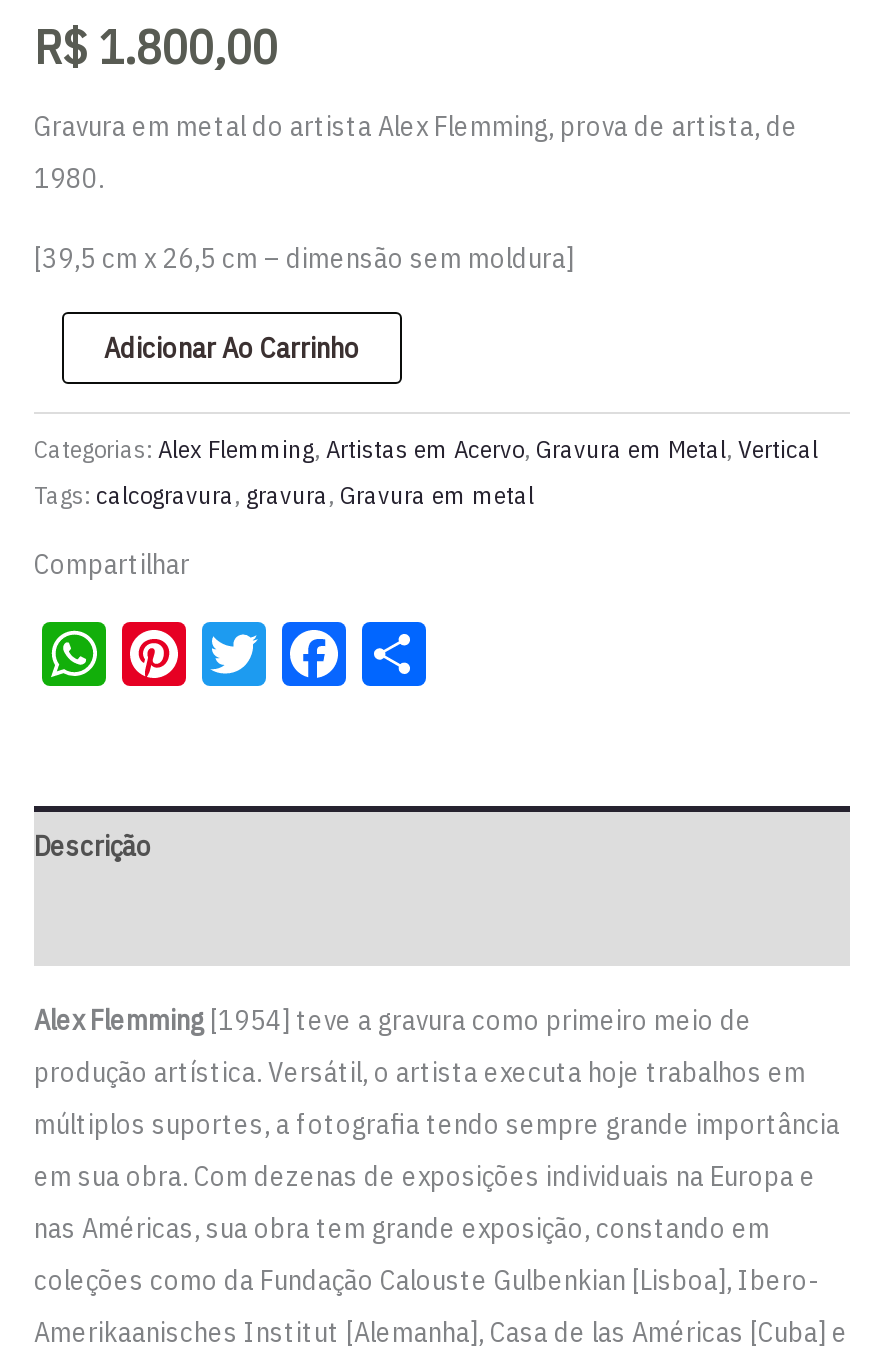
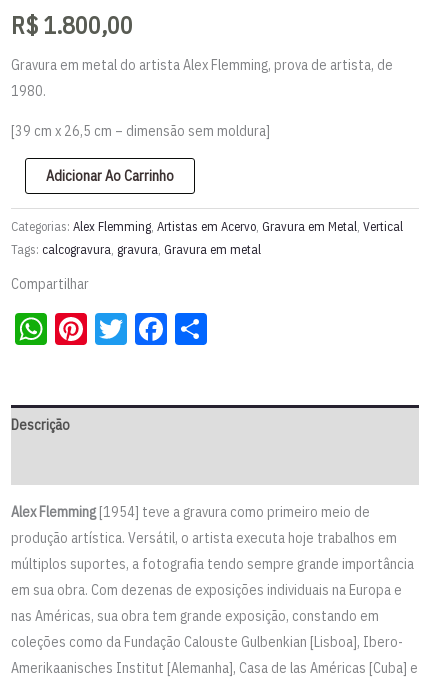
[34,239,574,275] [39,5 cm x 26,5 cm – dimensão sem moldura] -> [11,122,270,140] [39 cm x 26,5 cm – dimensão sem moldura]

